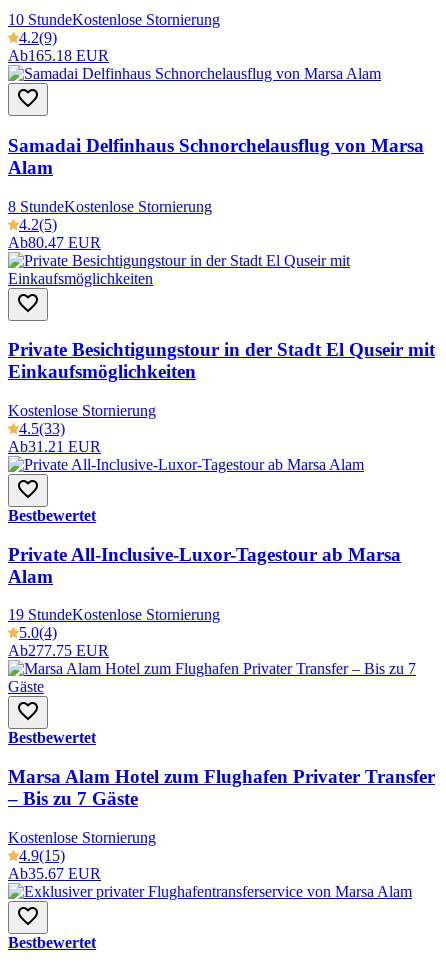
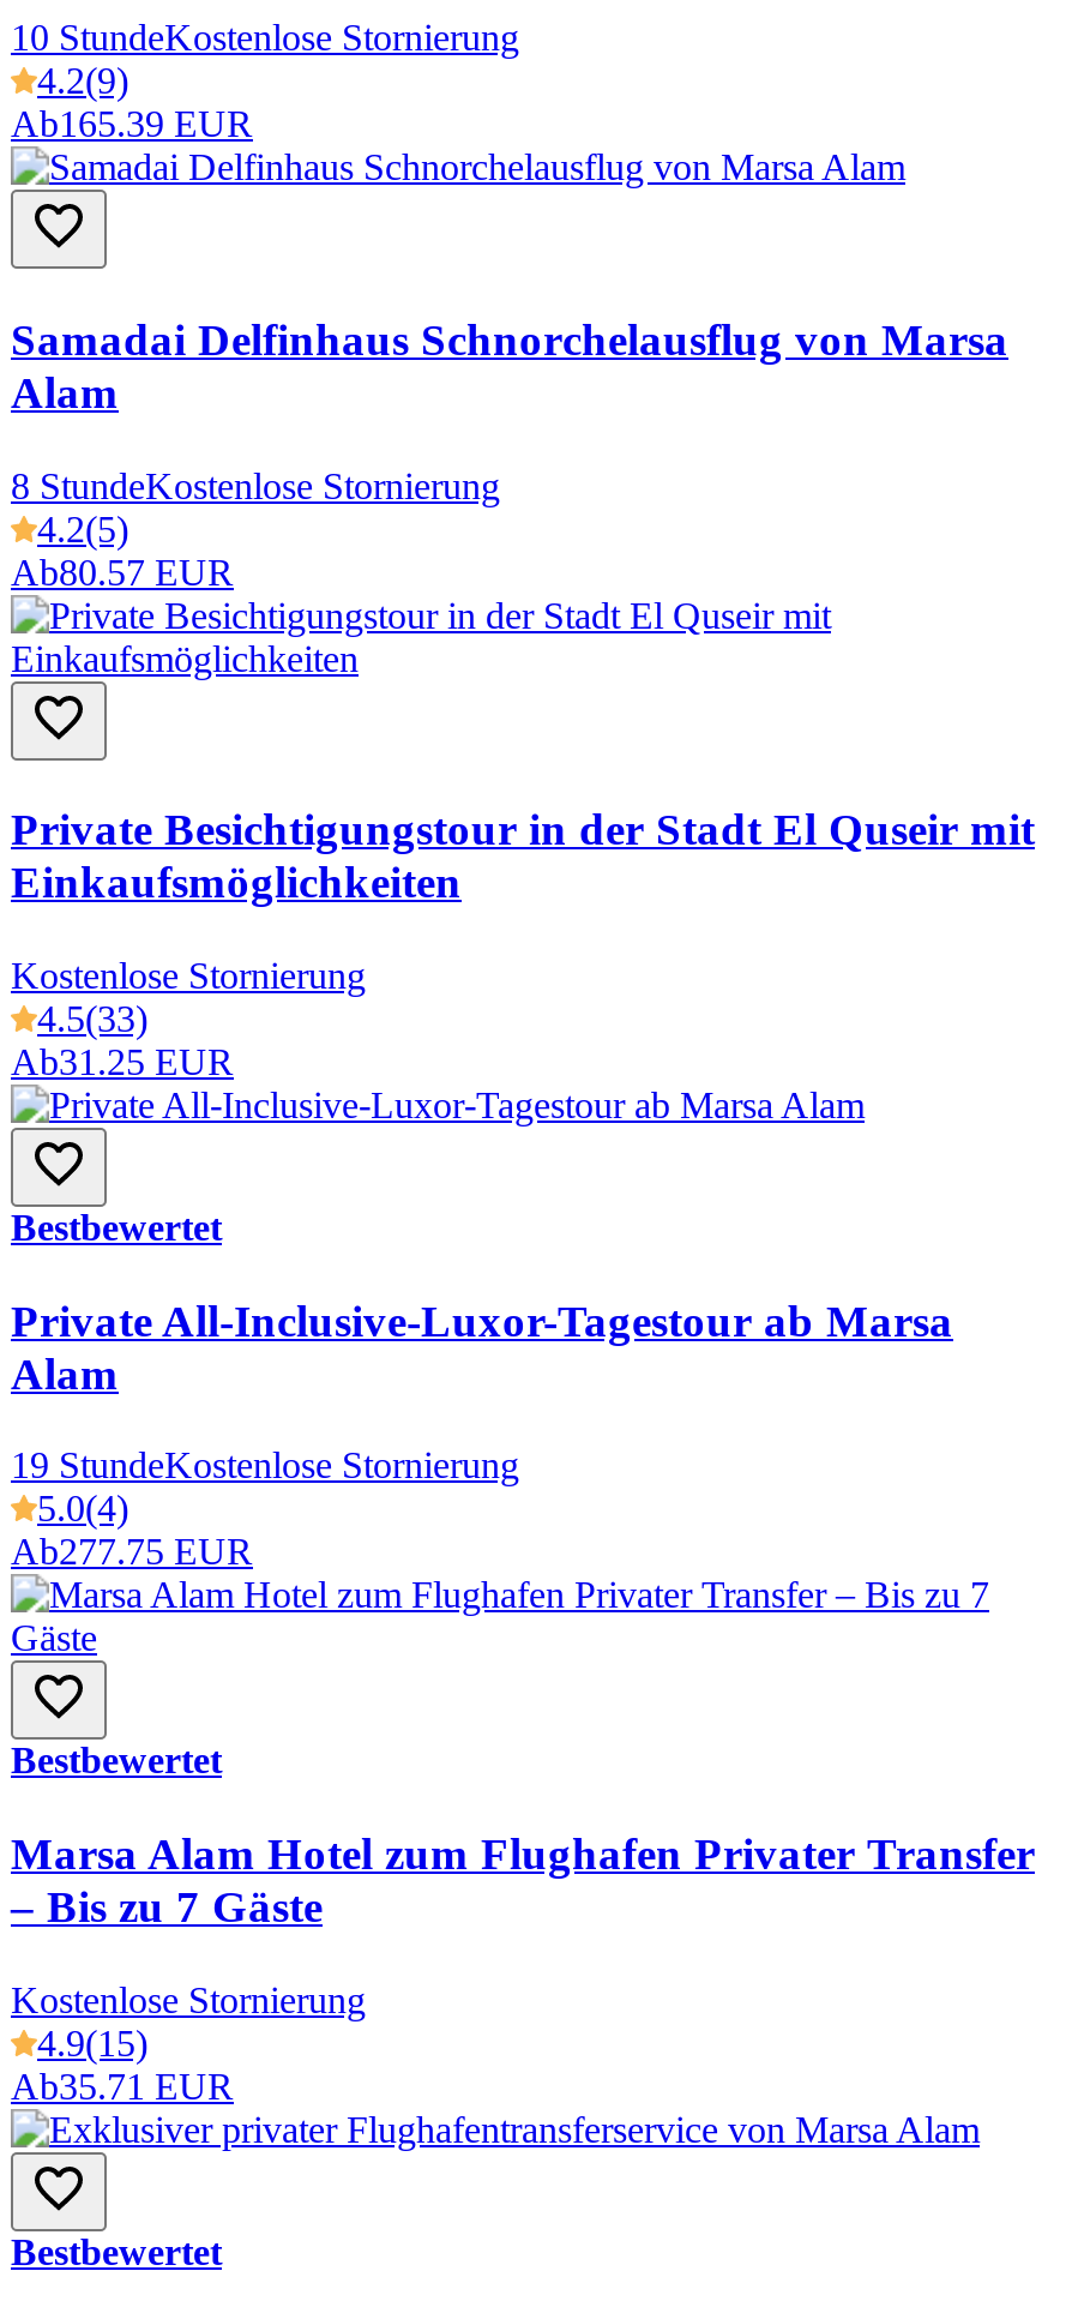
[8,47,109,64] Ab165.18 EUR -> [11,103,253,144] Ab165.39 EUR
[8,234,101,251] Ab80.47 EUR -> [11,551,234,592] Ab80.57 EUR
[8,438,101,455] Ab31.21 EUR -> [11,1041,234,1082] Ab31.25 EUR
[8,865,101,882] Ab35.67 EUR -> [11,2066,234,2106] Ab35.71 EUR

